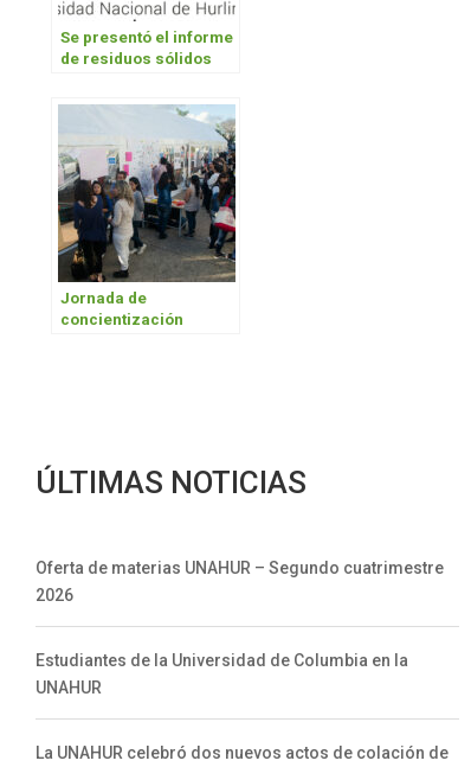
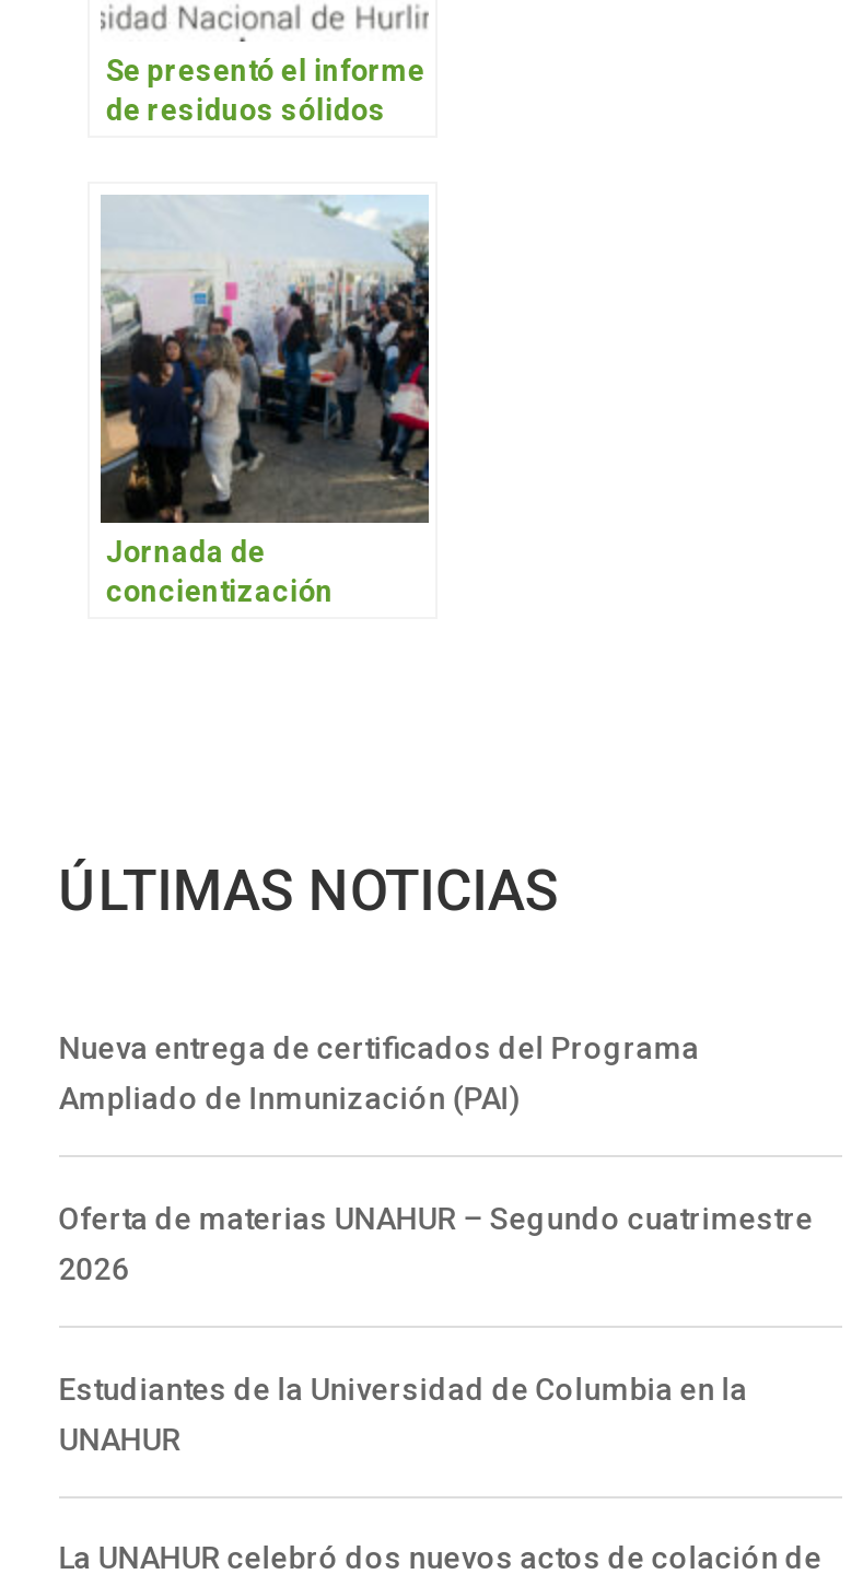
none -> [59,1030,700,1116] Nueva entrega de certificados del Programa | Ampliado de Inmunización (PAI)

